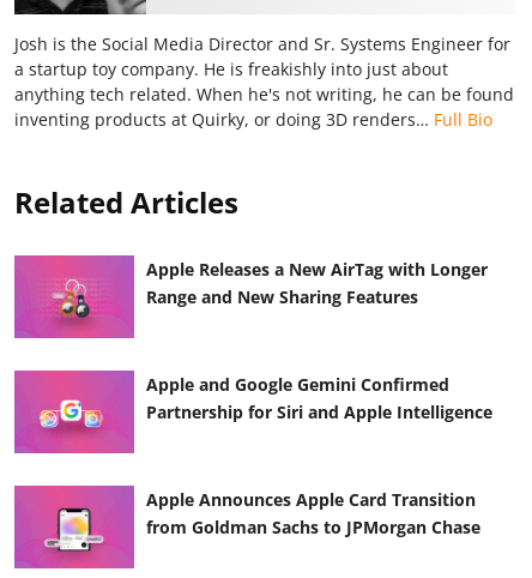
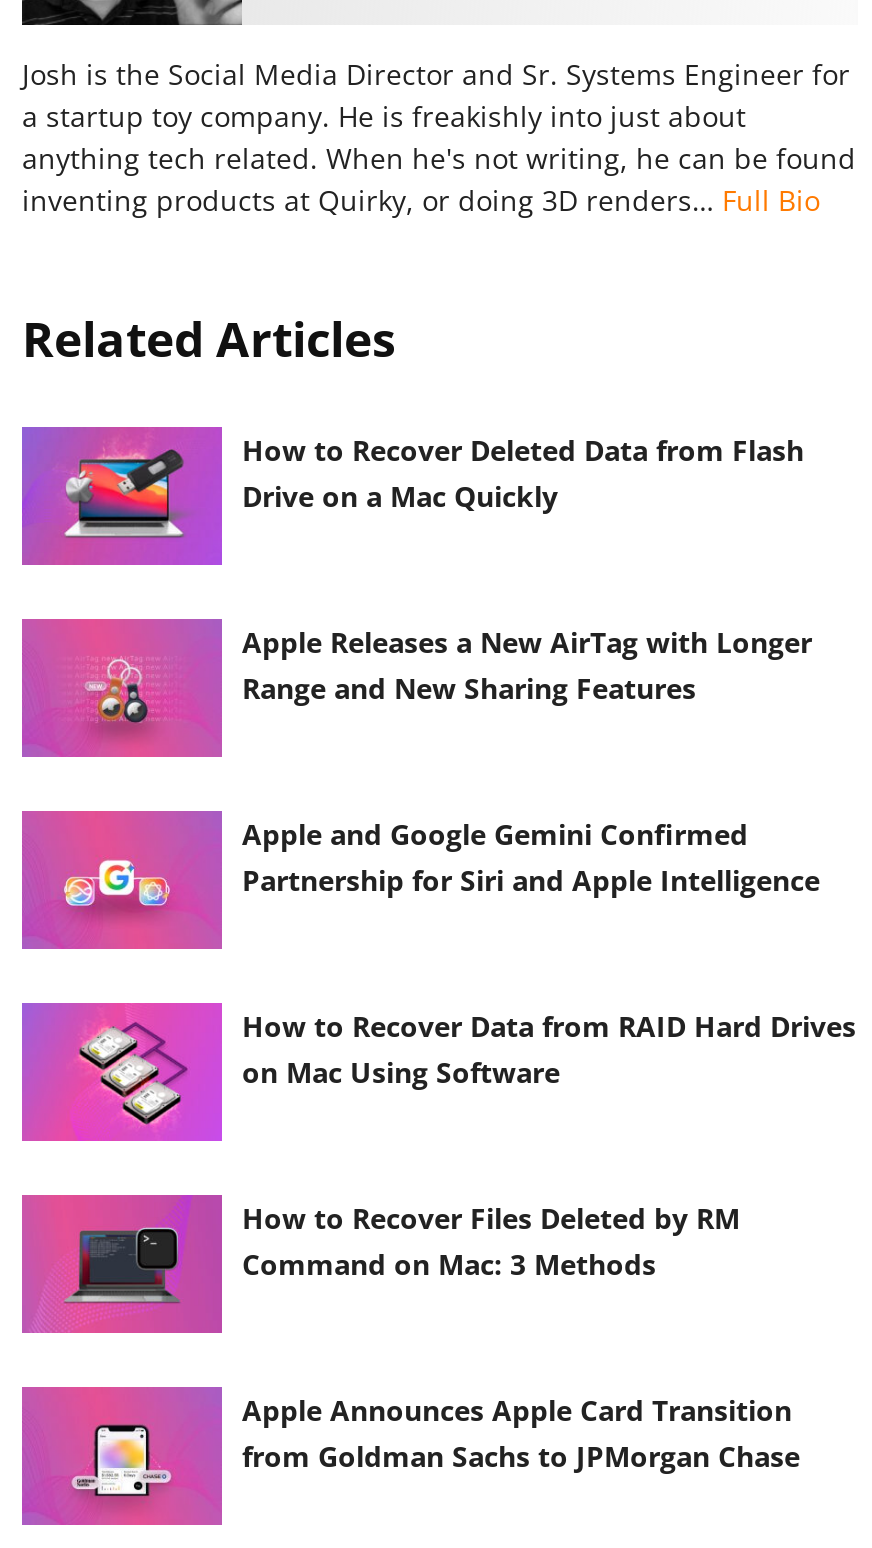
none -> [22,426,804,566] [image] | How to Recover Deleted Data from Flash | Drive on a Mac Quickly
none -> [22,1002,856,1142] [image] | How to Recover Data from RAID Hard Drives | on Mac Using Software
none -> [26,1194,740,1310] [image] | How to Recover Files Deleted by RM | Command on Mac: 3 Methods

